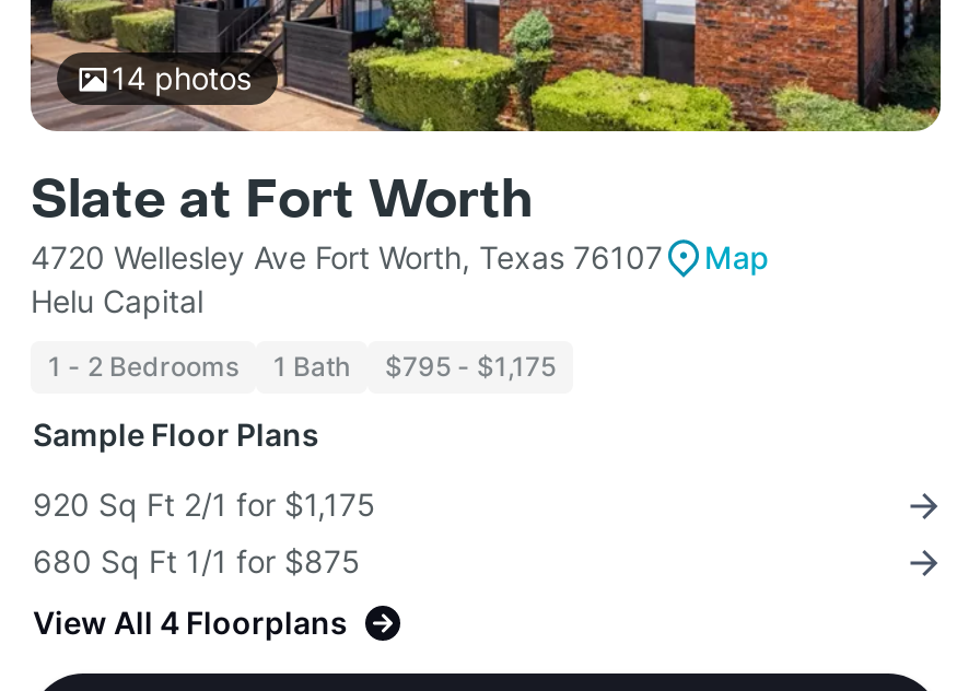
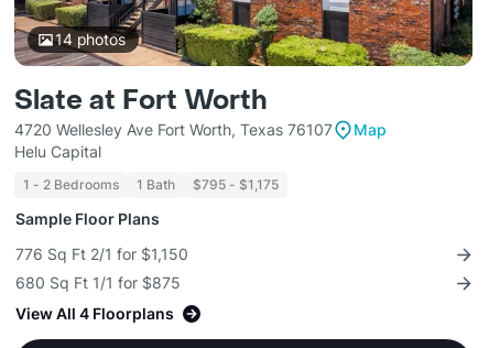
[33,486,376,523] 920 Sq Ft 2/1 for $1,175 -> [15,245,188,263] 776 Sq Ft 2/1 for $1,150

